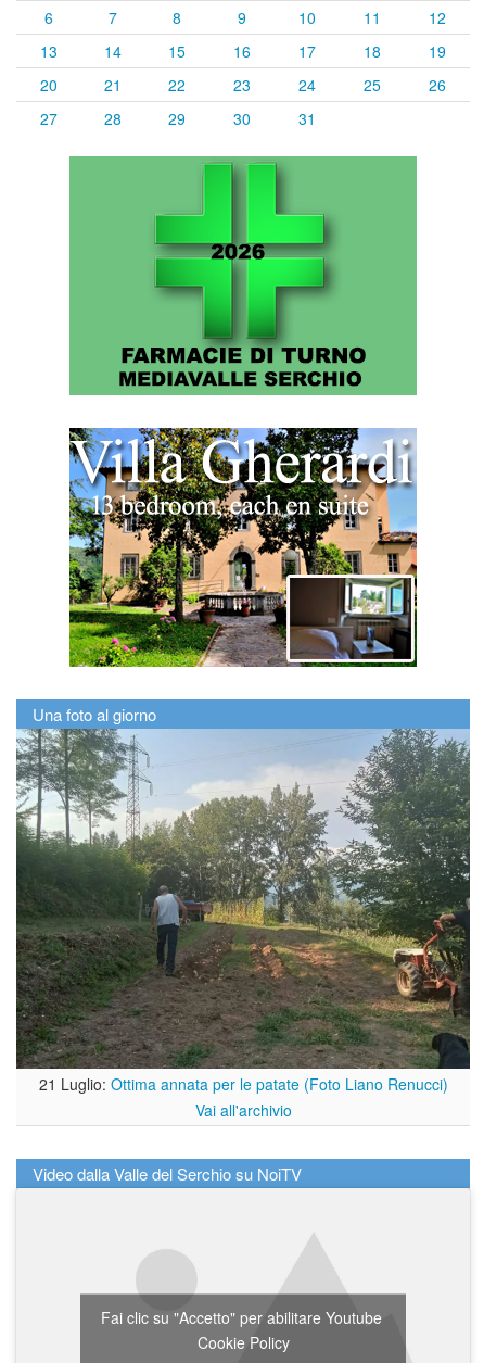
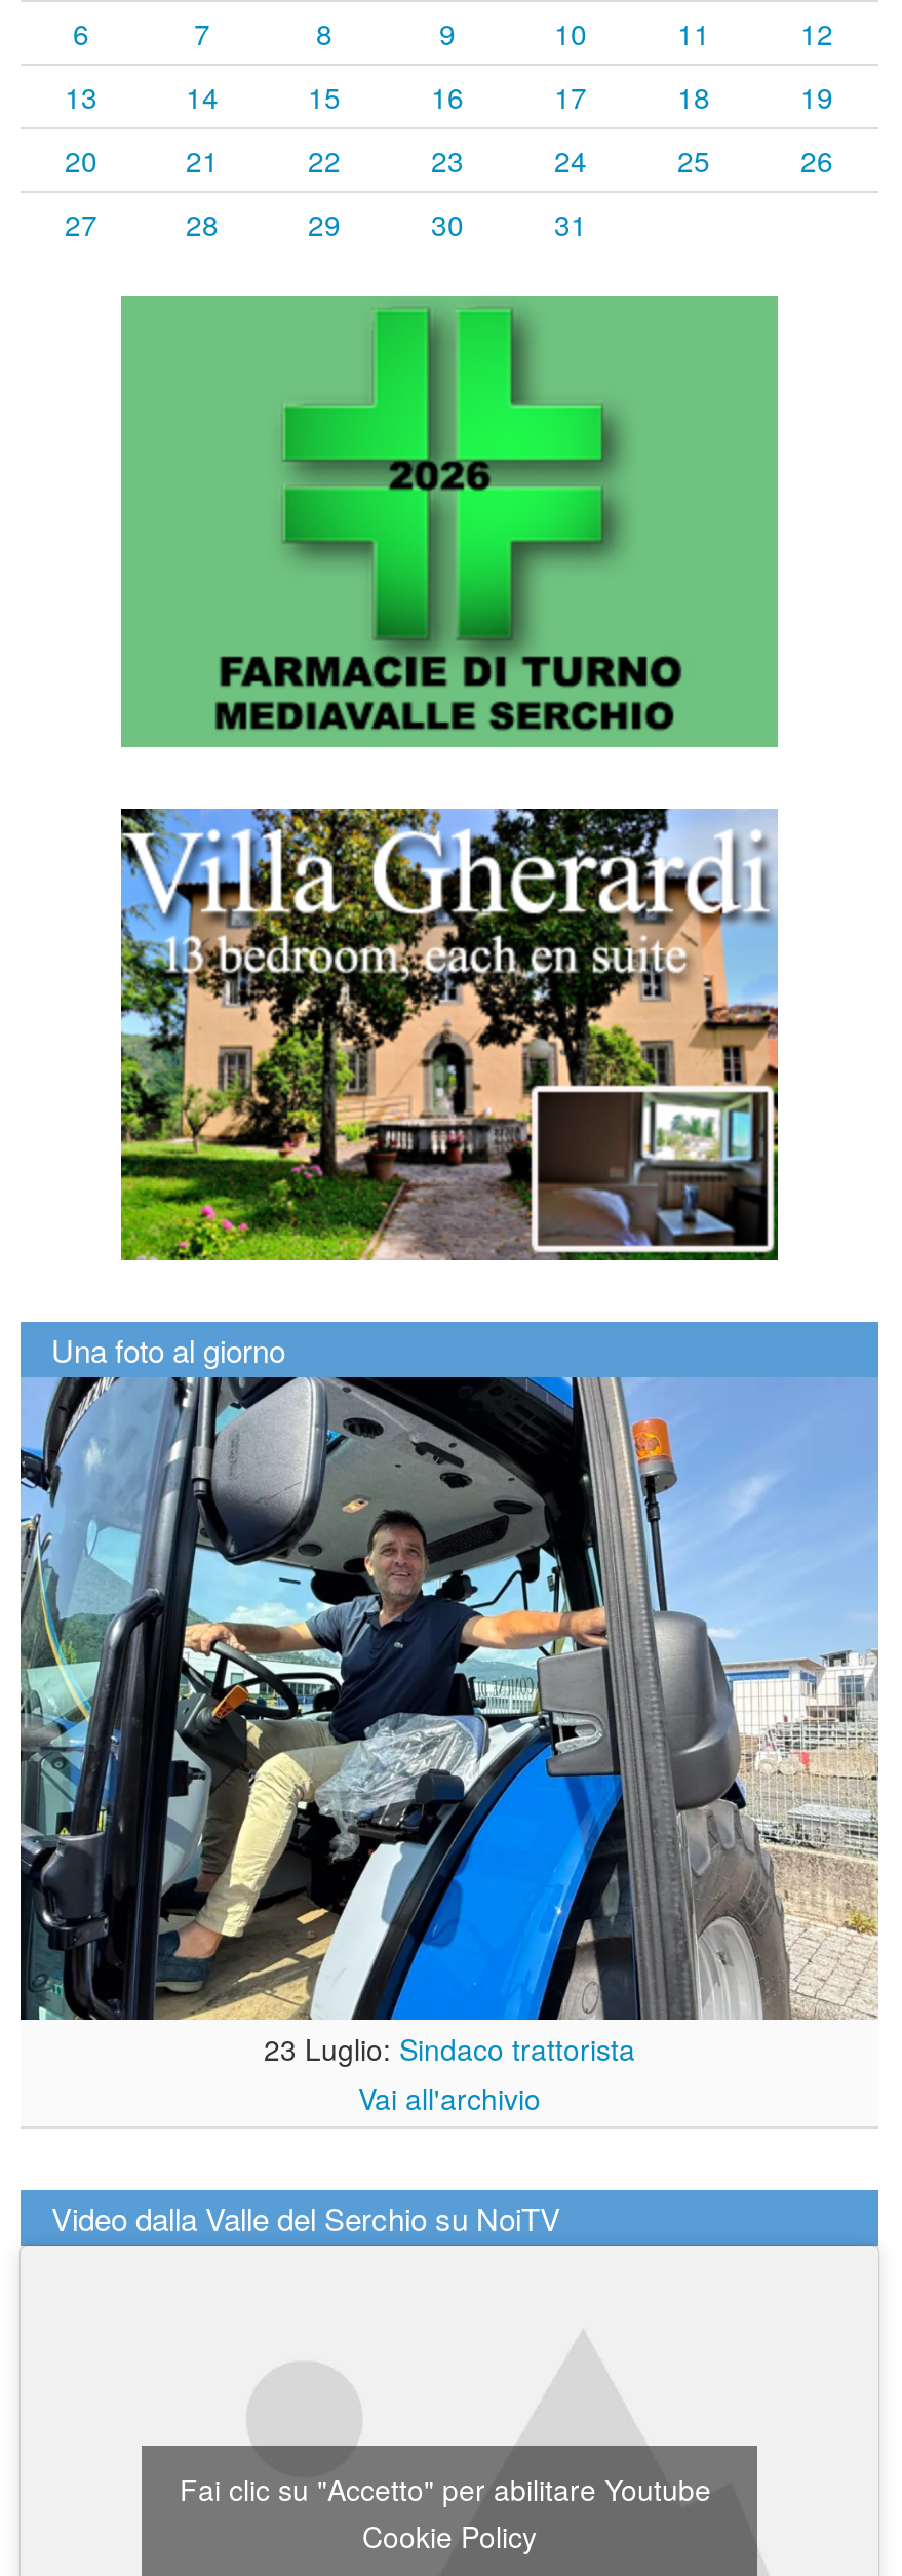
[15,728,471,1095] [image] | 21 Luglio: Ottima annata per le patate (Foto Liano Renucci) -> [21,1375,878,2069] [image] | 23 Luglio: Sindaco trattorista

